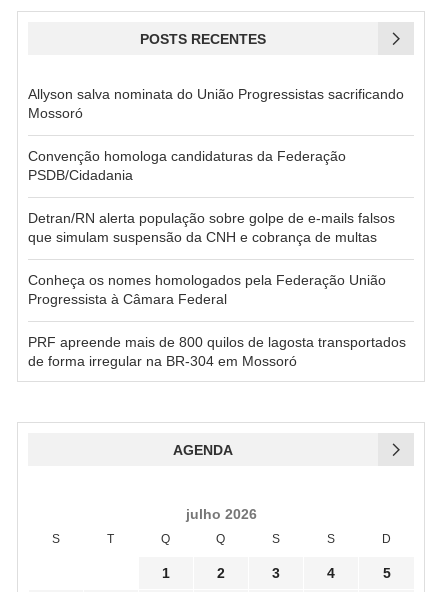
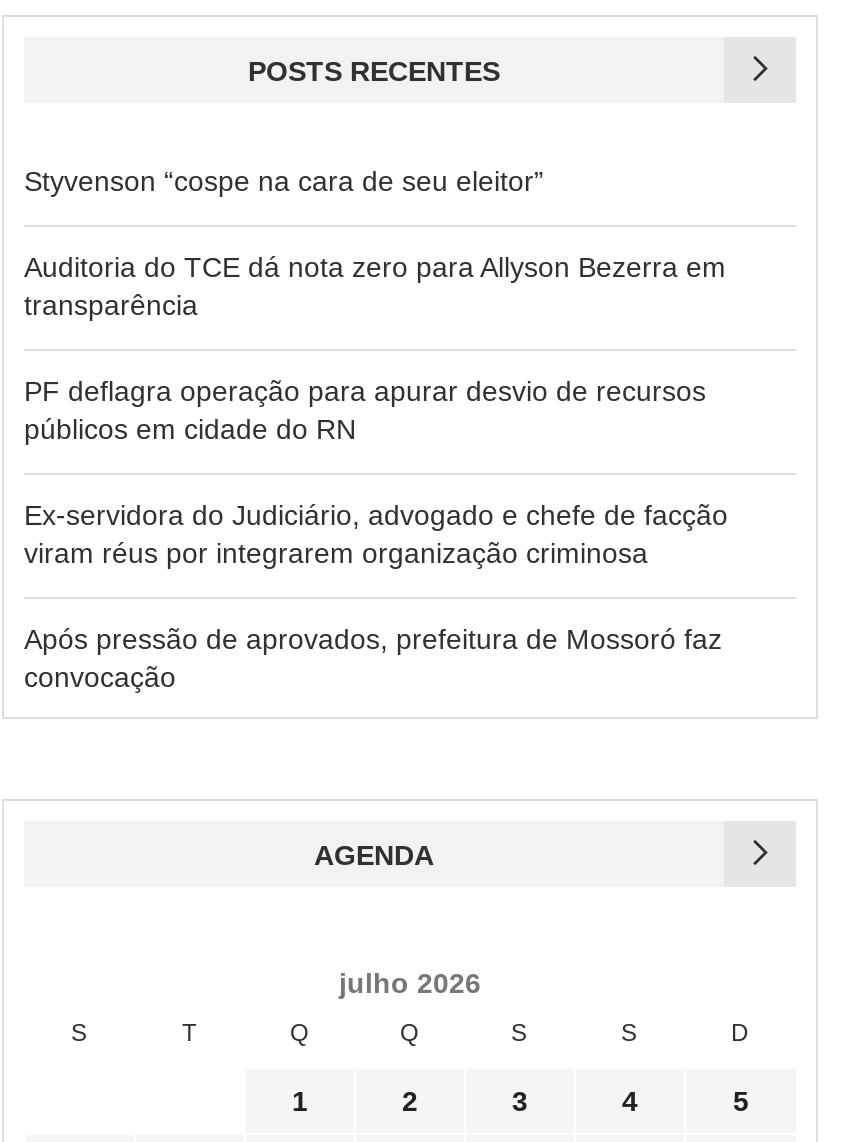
[28,86,404,121] Allyson salva nominata do União Progressistas sacrificando | Mossoró -> [24,165,544,197] Styvenson “cospe na cara de seu eleitor”
[28,148,346,183] Convenção homologa candidaturas da Federação | PSDB/Cidadania -> [24,251,726,321] Auditoria do TCE dá nota zero para Allyson Bezerra em | transparência
[28,210,395,245] Detran/RN alerta população sobre golpe de e-mails falsos | que simulam suspensão da CNH e cobrança de multas -> [24,375,706,445] PF deflagra operação para apurar desvio de recursos | públicos em cidade do RN
[28,272,386,307] Conheça os nomes homologados pela Federação União | Progressista à Câmara Federal -> [24,499,728,569] Ex-servidora do Judiciário, advogado e chefe de facção | viram réus por integrarem organização criminosa
[28,334,406,369] PRF apreende mais de 800 quilos de lagosta transportados | de forma irregular na BR-304 em Mossoró -> [24,623,722,693] Após pressão de aprovados, prefeitura de Mossoró faz | convocação

